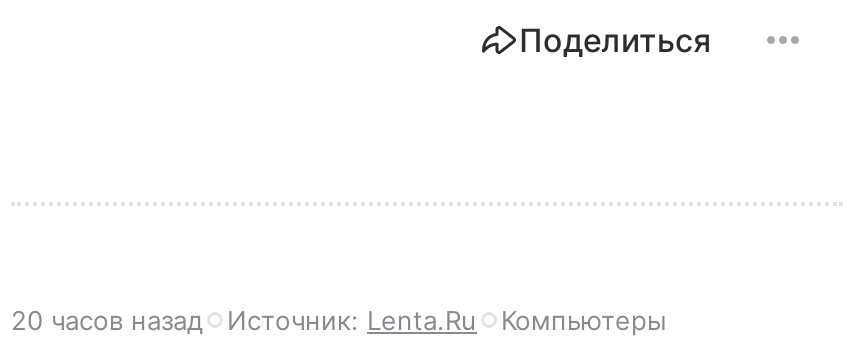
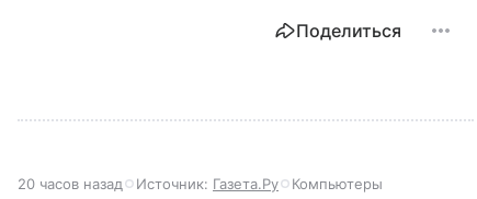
[227,305,477,337] Источник: Lenta.Ru -> [136,175,279,192] Источник: Газета.Ру

